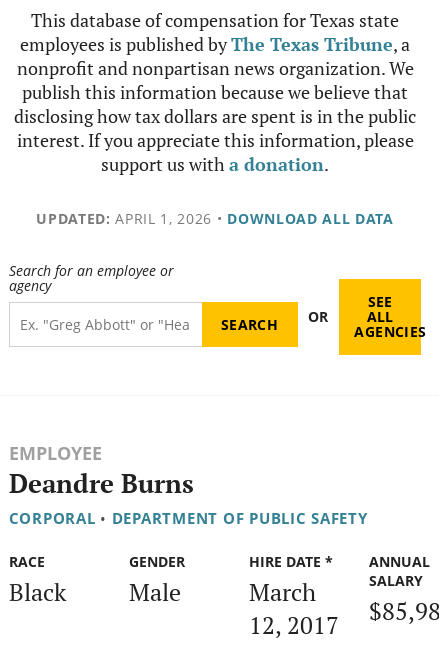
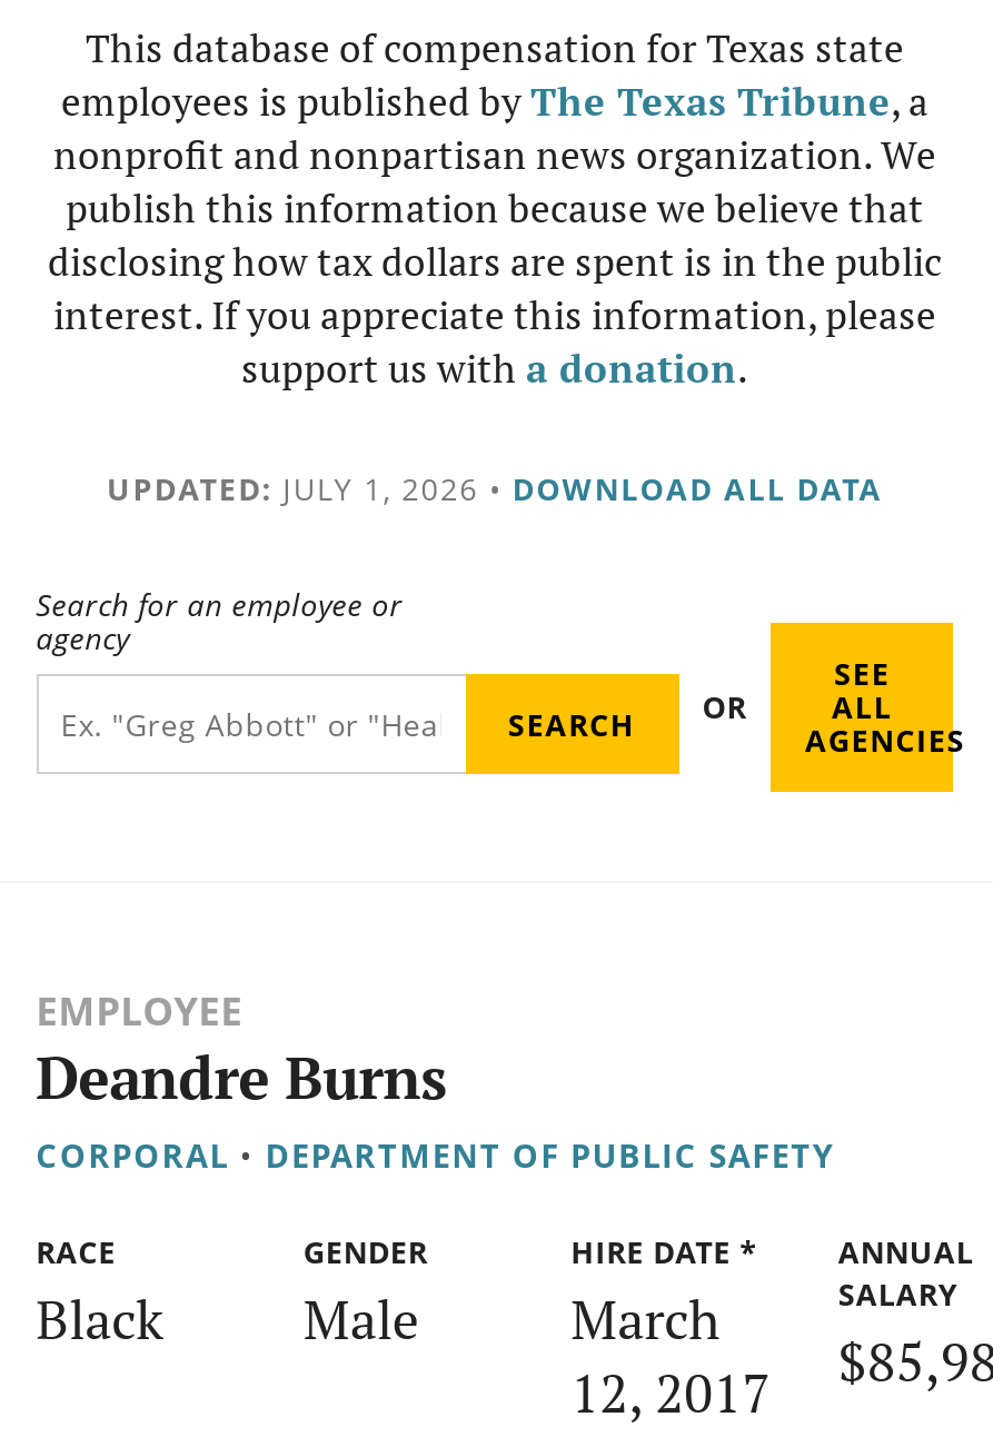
[36,209,394,228] UPDATED: APRIL 1, 2026 • DOWNLOAD ALL DATA -> [107,467,883,509] UPDATED: JULY 1, 2026 • DOWNLOAD ALL DATA

